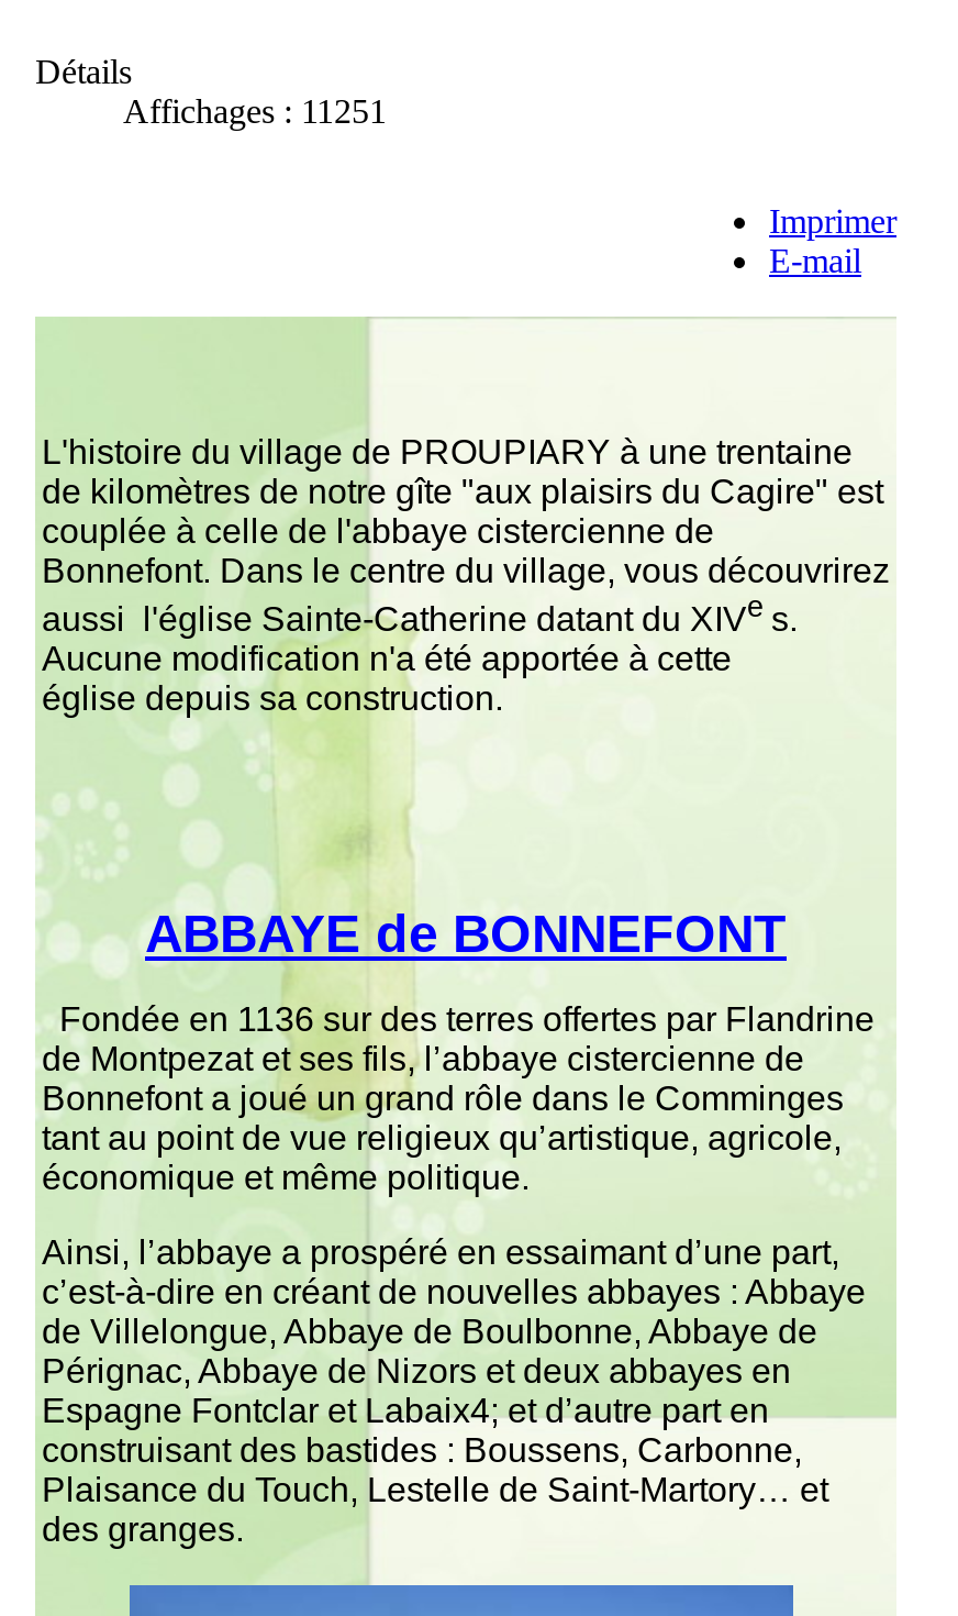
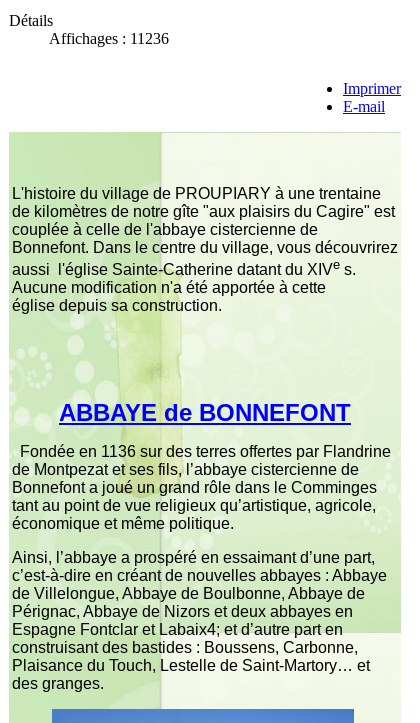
[123,92,387,130] Affichages : 11251 -> [49,30,169,47] Affichages : 11236

